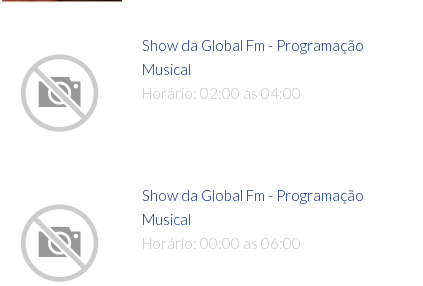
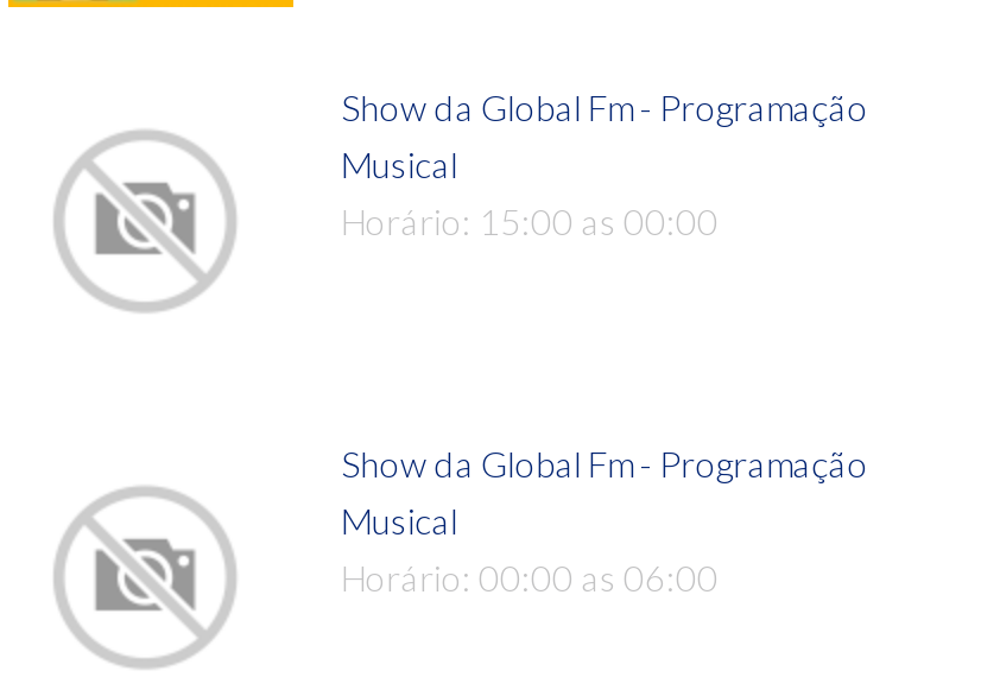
[142,84,301,102] Horário: 02:00 as 04:00 -> [341,200,719,243] Horário: 15:00 as 00:00

